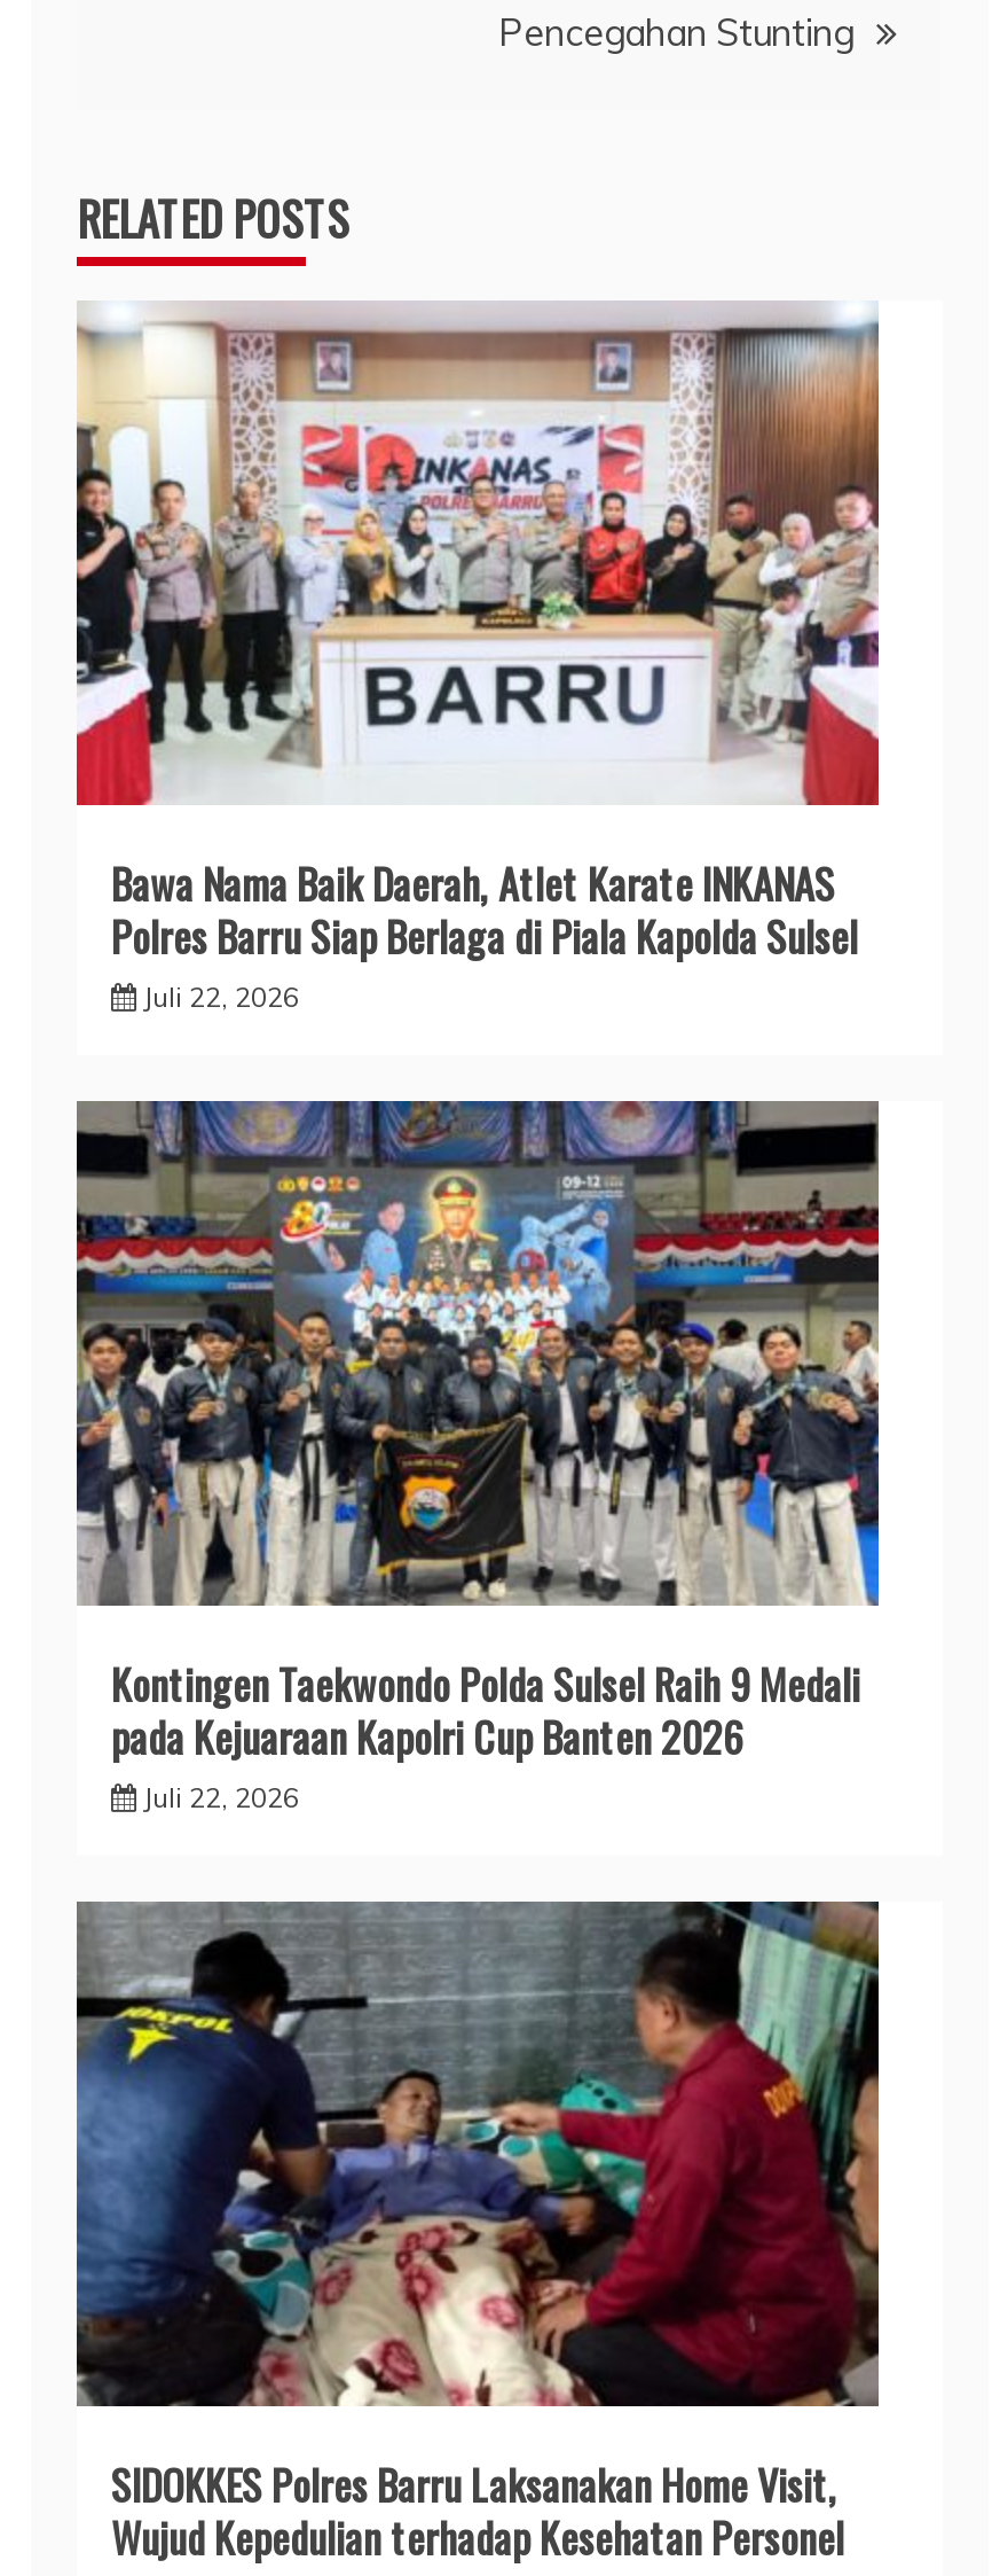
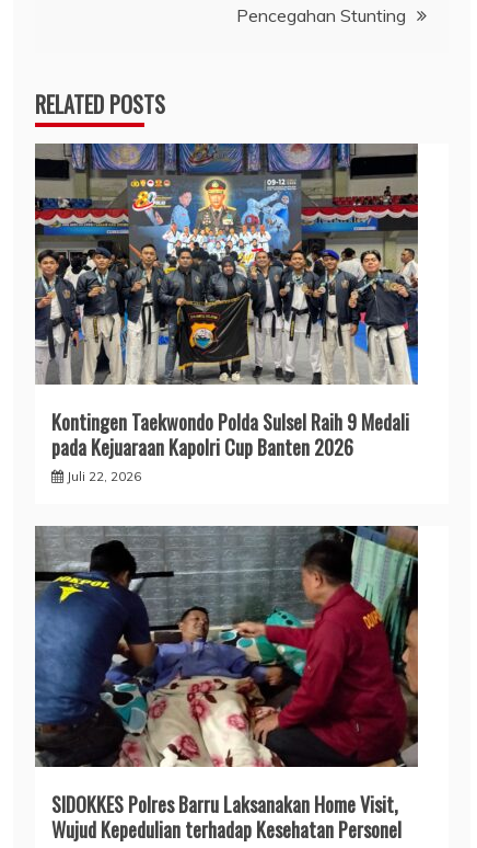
[74,300,881,1013] [image] | Bawa Nama Baik Daerah, Atlet Karate INKANAS | Polres Barru Siap Berlaga di Piala Kapolda Sulsel | Juli 22, 2026 -> none

